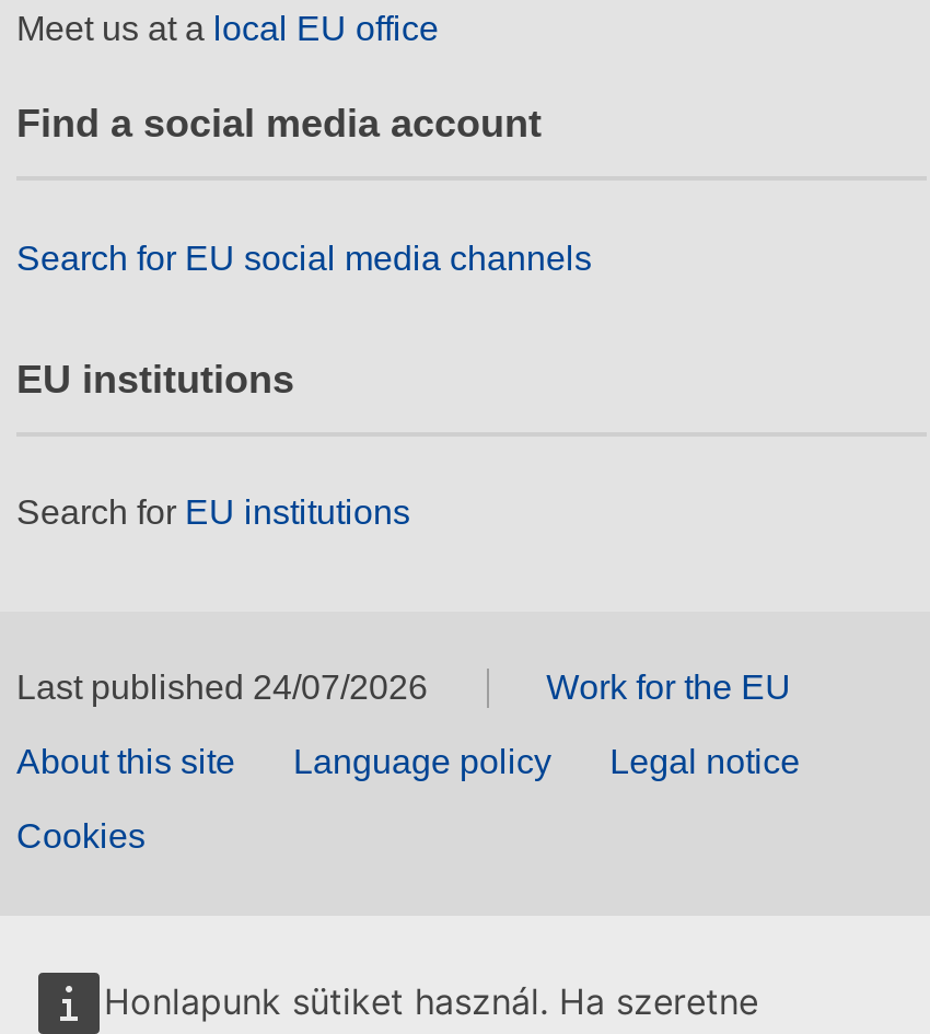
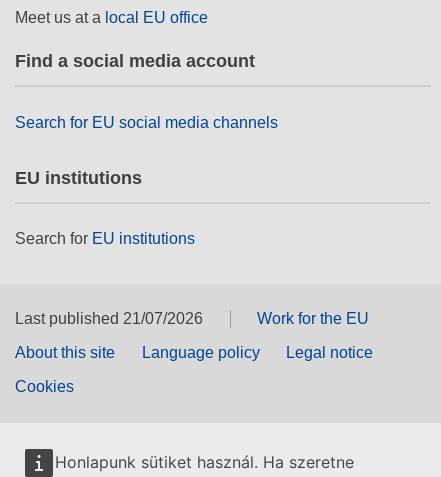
[16,670,428,707] Last published 24/07/2026 -> [15,310,203,327] Last published 21/07/2026

